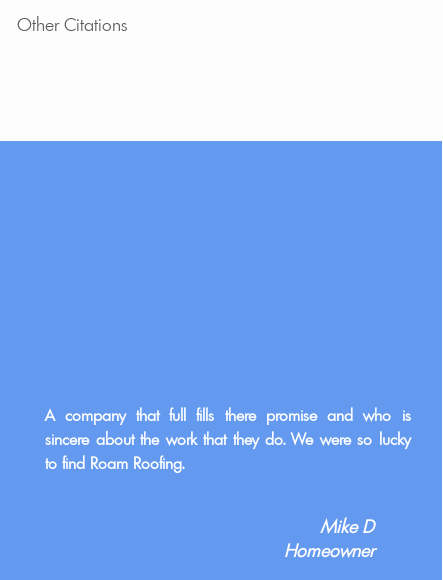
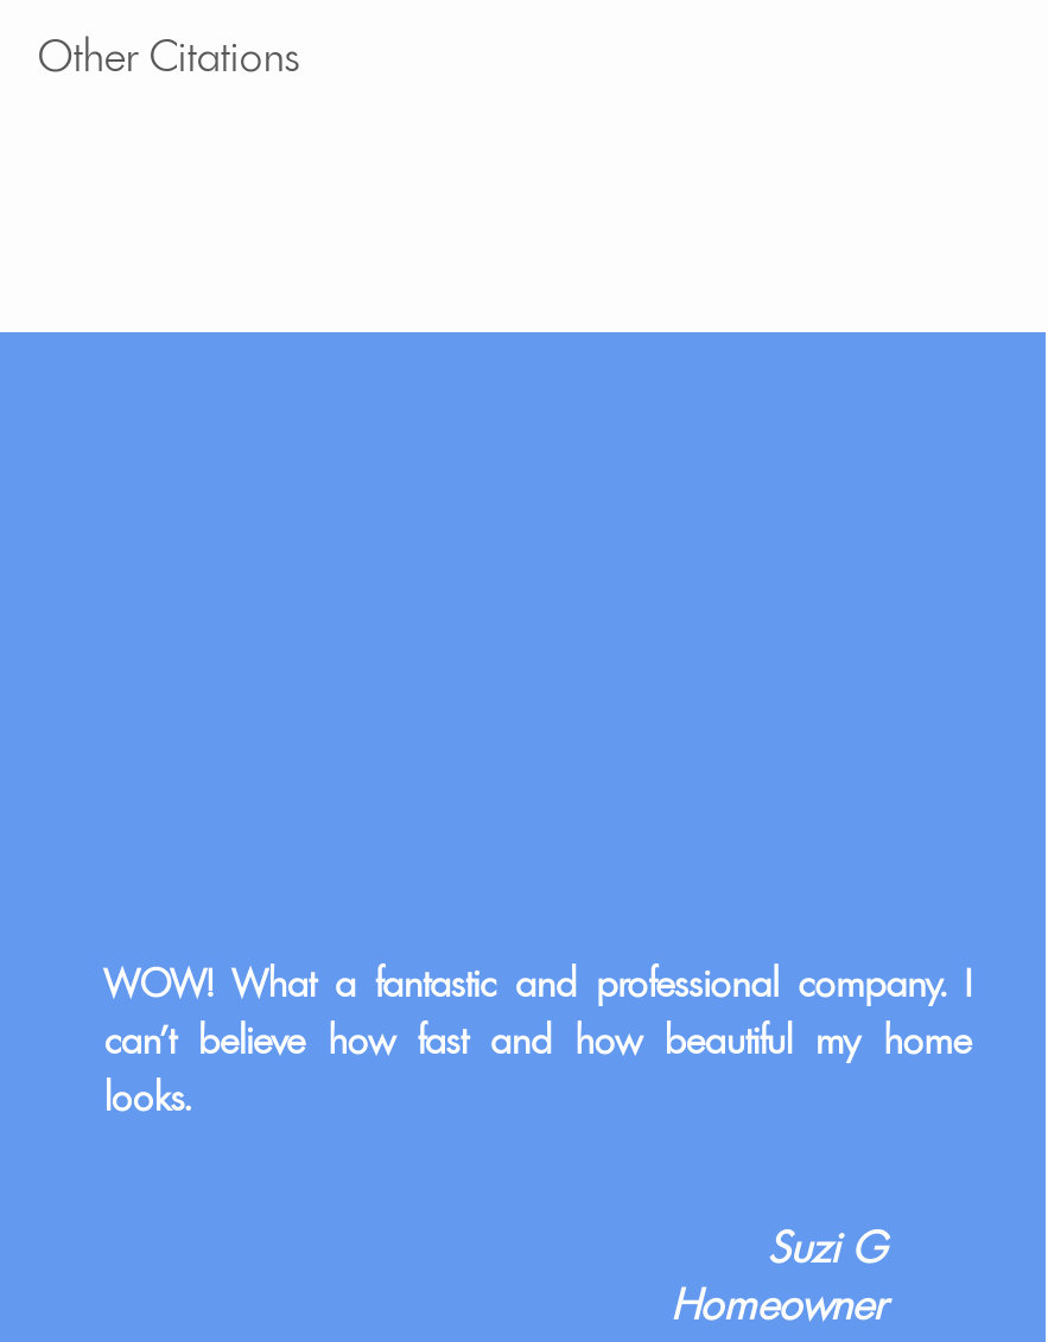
[45,405,411,473] A company that full fills there promise and who is | sincere about the work that they do. We were so lucky | to find Roam Roofing. -> [104,958,971,1119] WOW! What a fantastic and professional company. I | can't believe how fast and how beautiful my home | looks.
[320,516,374,538] Mike D -> [768,1223,885,1275] Suzi G

